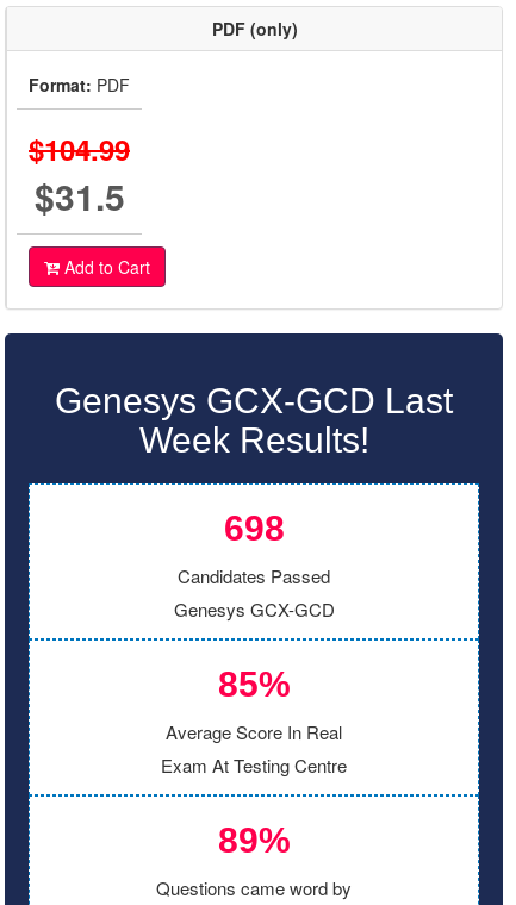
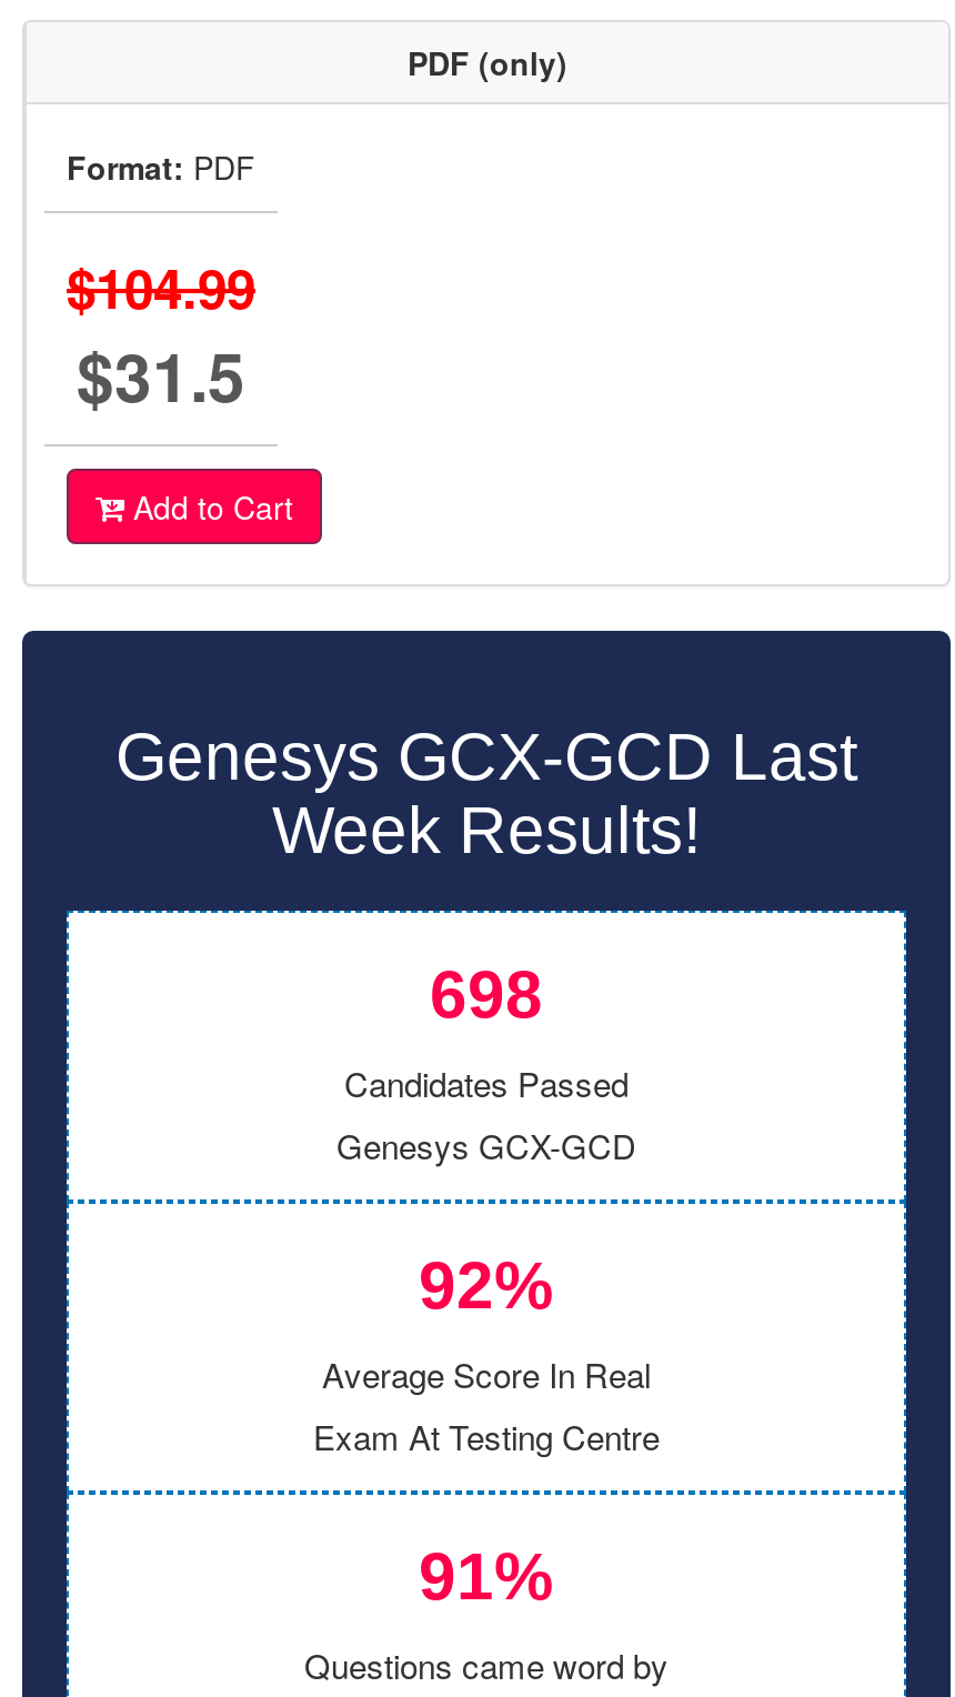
[217,664,290,704] 85% -> [419,1248,554,1322] 92%
[217,820,290,860] 89% -> [419,1539,554,1613] 91%

